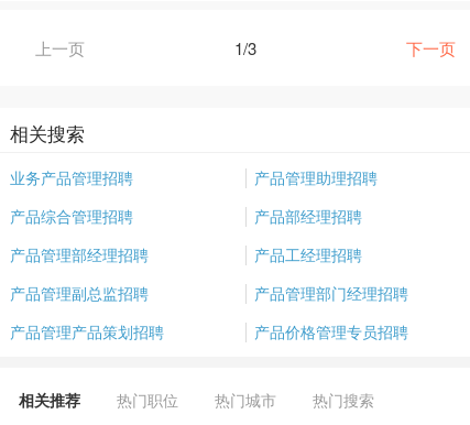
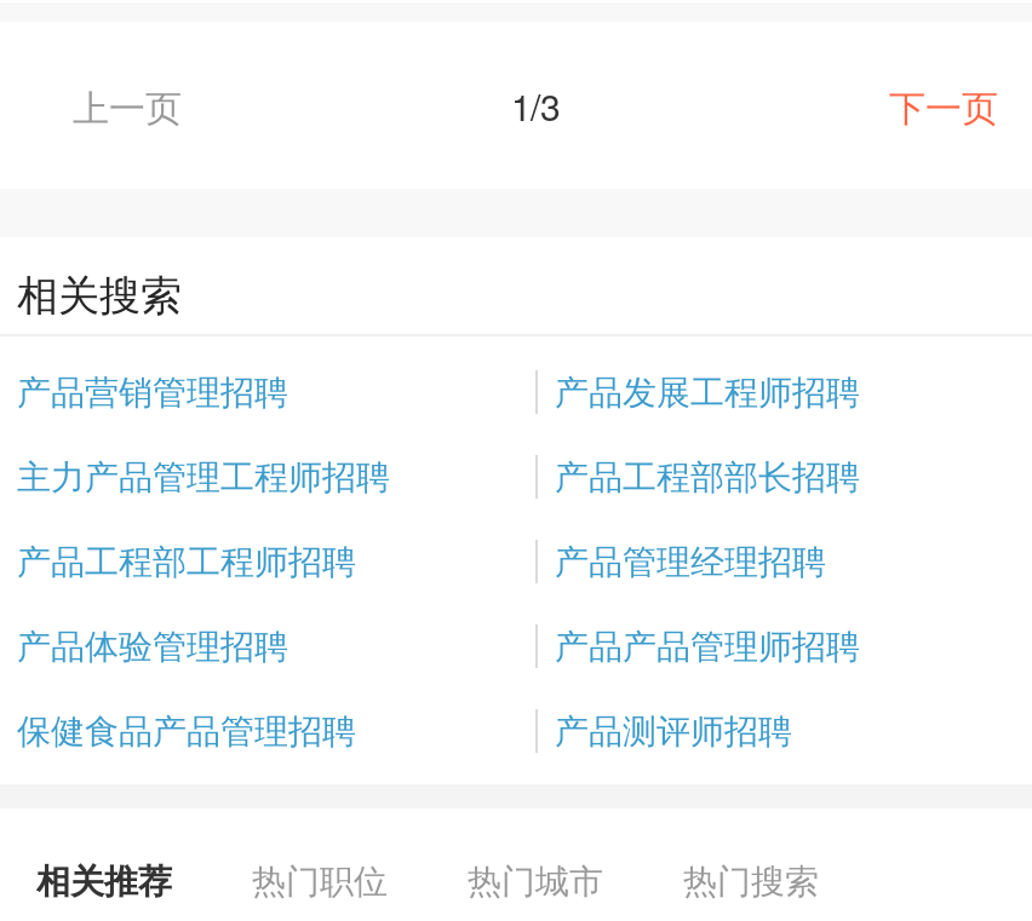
[10,166,378,188] 业务产品管理招聘 | 产品管理助理招聘 -> [17,365,860,414] 产品营销管理招聘 | 产品发展工程师招聘
[10,205,362,227] 产品综合管理招聘 | 产品部经理招聘 -> [17,450,860,499] 主力产品管理工程师招聘 | 产品工程部部长招聘
[10,243,362,265] 产品管理部经理招聘 | 产品工经理招聘 -> [17,535,826,583] 产品工程部工程师招聘 | 产品管理经理招聘
[10,282,408,304] 产品管理副总监招聘 | 产品管理部门经理招聘 -> [17,620,860,668] 产品体验管理招聘 | 产品产品管理师招聘
[10,320,408,342] 产品管理产品策划招聘 | 产品价格管理专员招聘 -> [17,704,792,753] 保健食品产品管理招聘 | 产品测评师招聘

